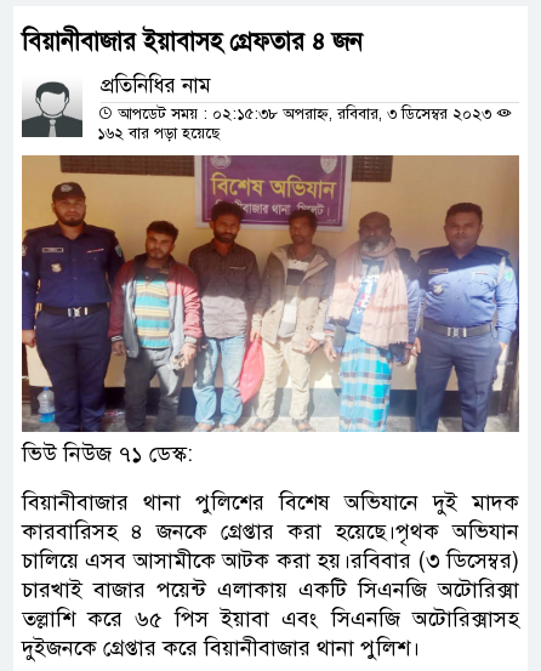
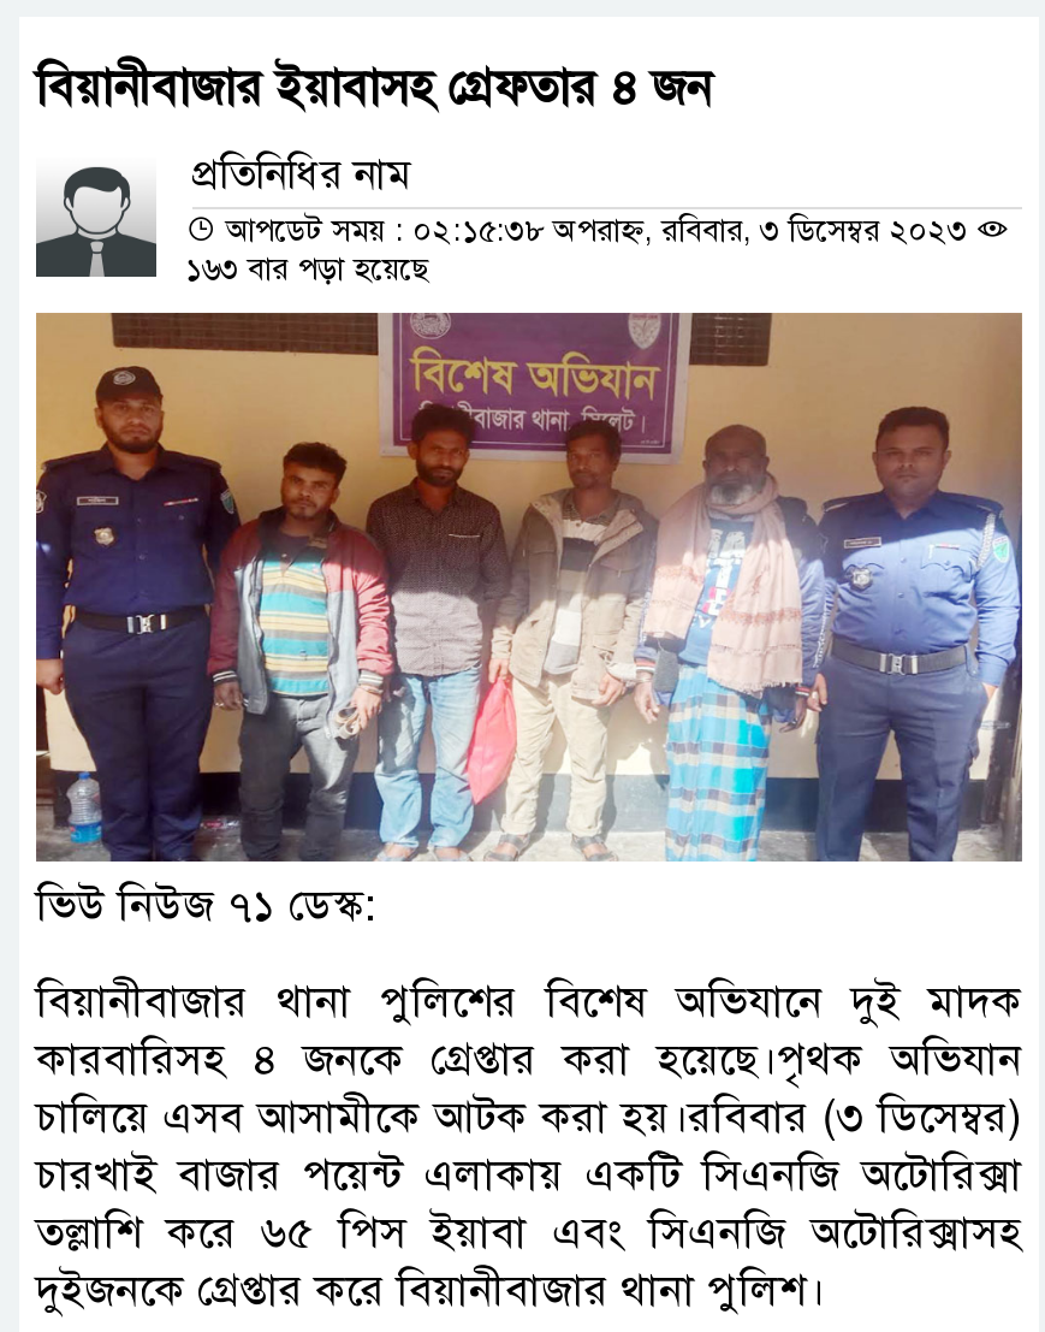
[97,124,220,143] ১৬২ বার পড়া হয়েছে -> [185,250,428,289] ১৬৩ বার পড়া হয়েছে

